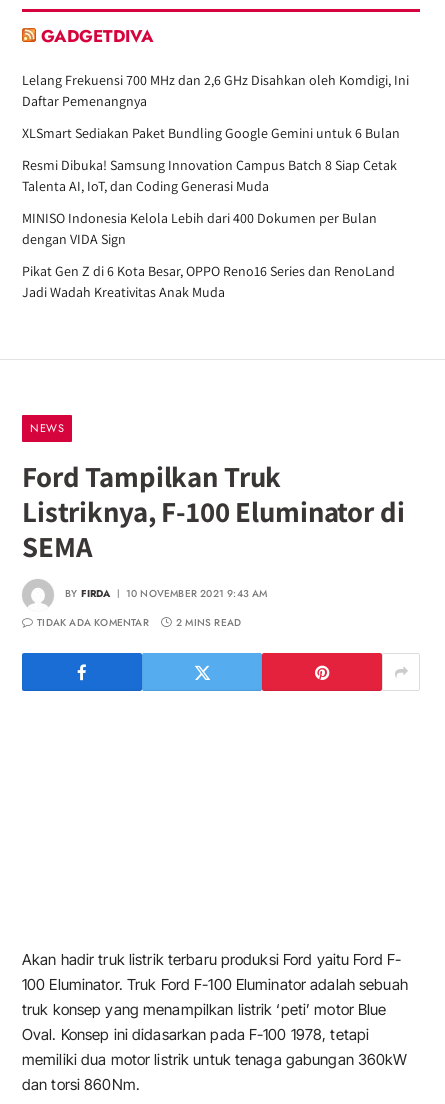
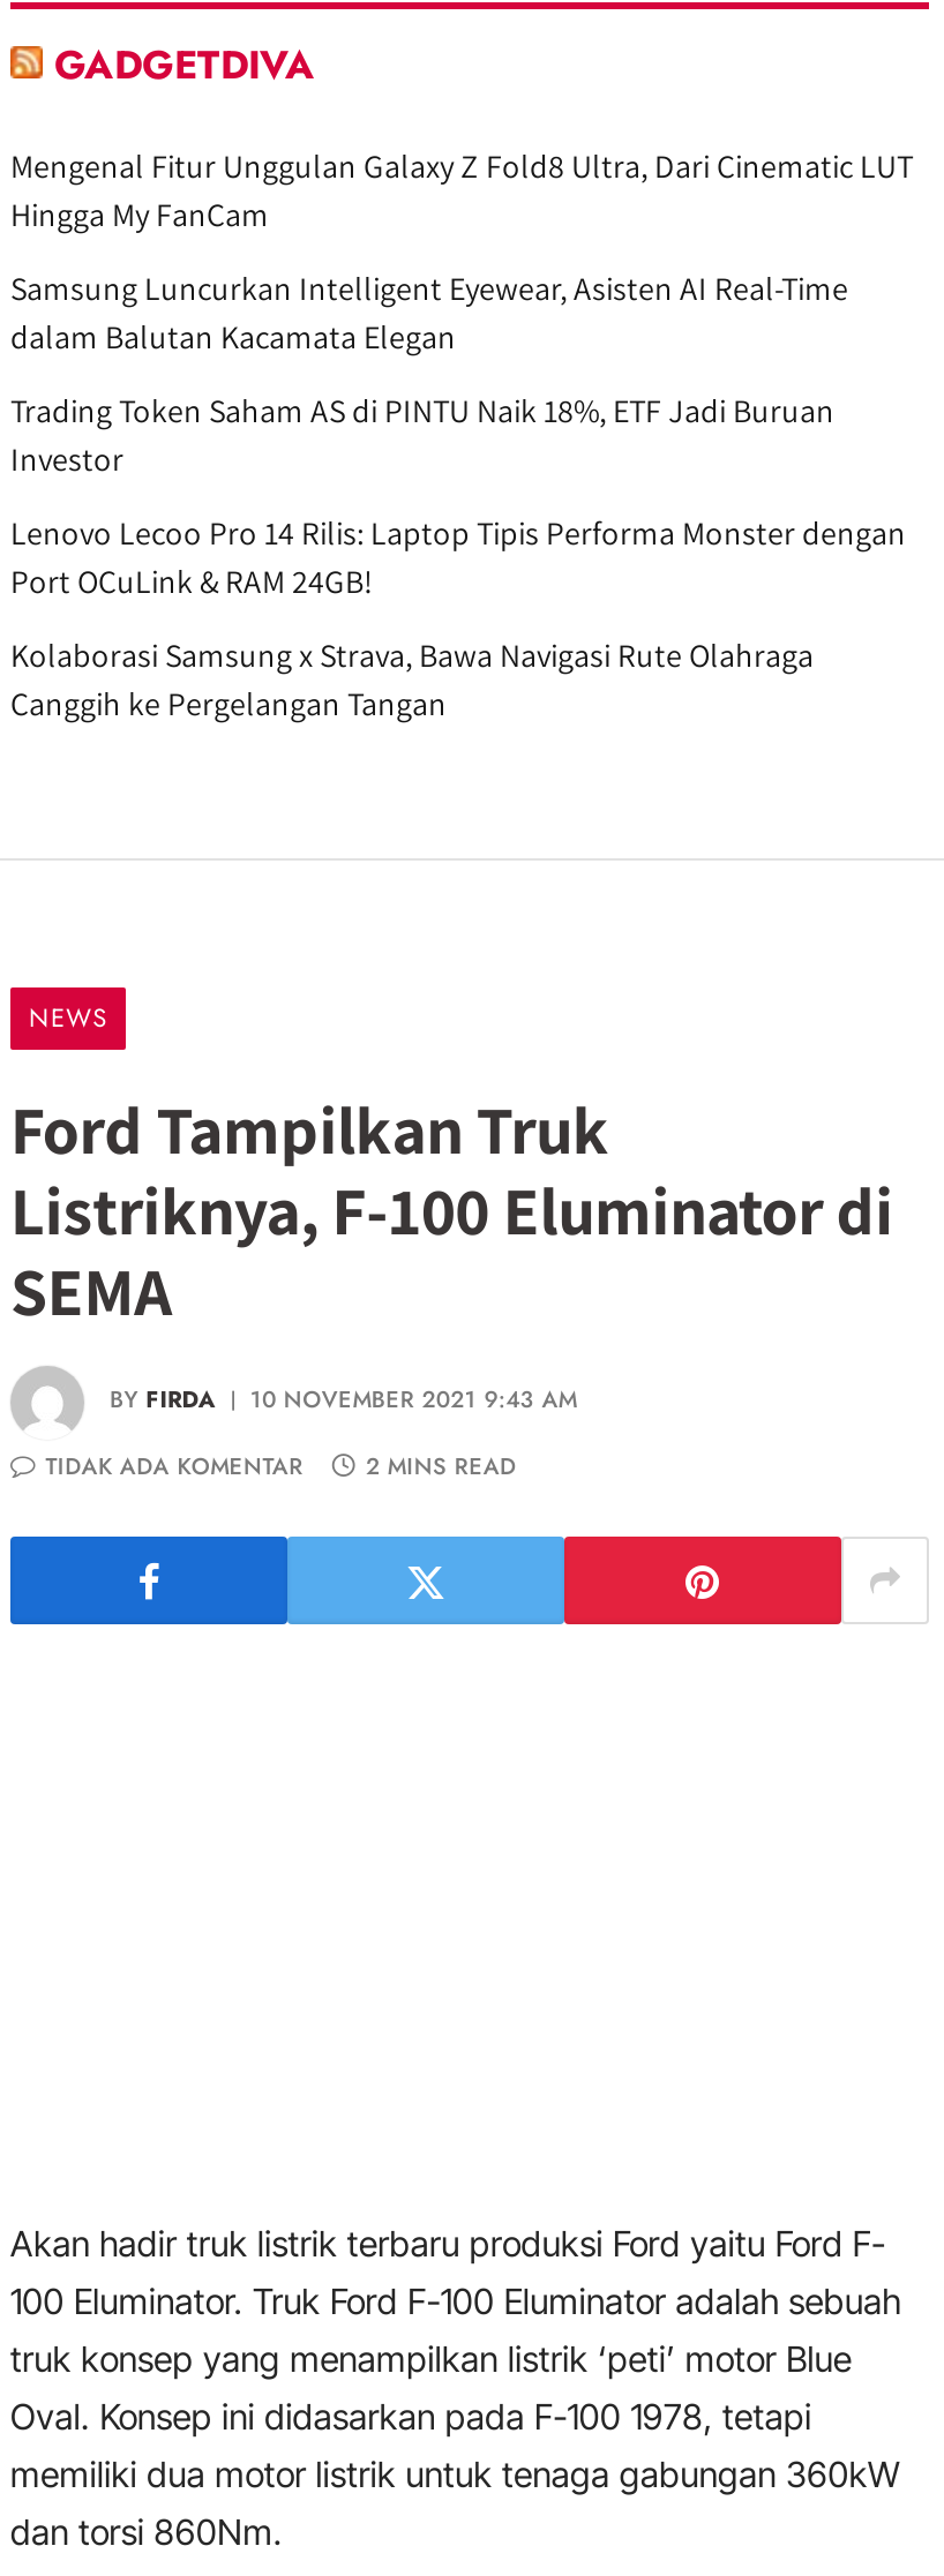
[22,71,409,110] Lelang Frekuensi 700 MHz dan 2,6 GHz Disahkan oleh Komdigi, Ini | Daftar Pemenangnya -> [10,145,913,235] Mengenal Fitur Unggulan Galaxy Z Fold8 Ultra, Dari Cinematic LUT | Hingga My FanCam
[22,124,400,142] XLSmart Sediakan Paket Bundling Google Gemini untuk 6 Bulan -> [10,268,848,358] Samsung Luncurkan Intelligent Eyewear, Asisten AI Real-Time | dalam Balutan Kacamata Elegan
[22,156,397,195] Resmi Dibuka! Samsung Innovation Campus Batch 8 Siap Cetak | Talenta AI, IoT, dan Coding Generasi Muda -> [10,390,834,480] Trading Token Saham AS di PINTU Naik 18%, ETF Jadi Buruan | Investor
[22,209,377,248] MINISO Indonesia Kelola Lebih dari 400 Dokumen per Bulan | dengan VIDA Sign -> [10,512,906,602] Lenovo Lecoo Pro 14 Rilis: Laptop Tipis Performa Monster dengan | Port OCuLink & RAM 24GB!
[22,262,395,301] Pikat Gen Z di 6 Kota Besar, OPPO Reno16 Series dan RenoLand | Jadi Wadah Kreativitas Anak Muda -> [10,634,814,724] Kolaborasi Samsung x Strava, Bawa Navigasi Rute Olahraga | Canggih ke Pergelangan Tangan

